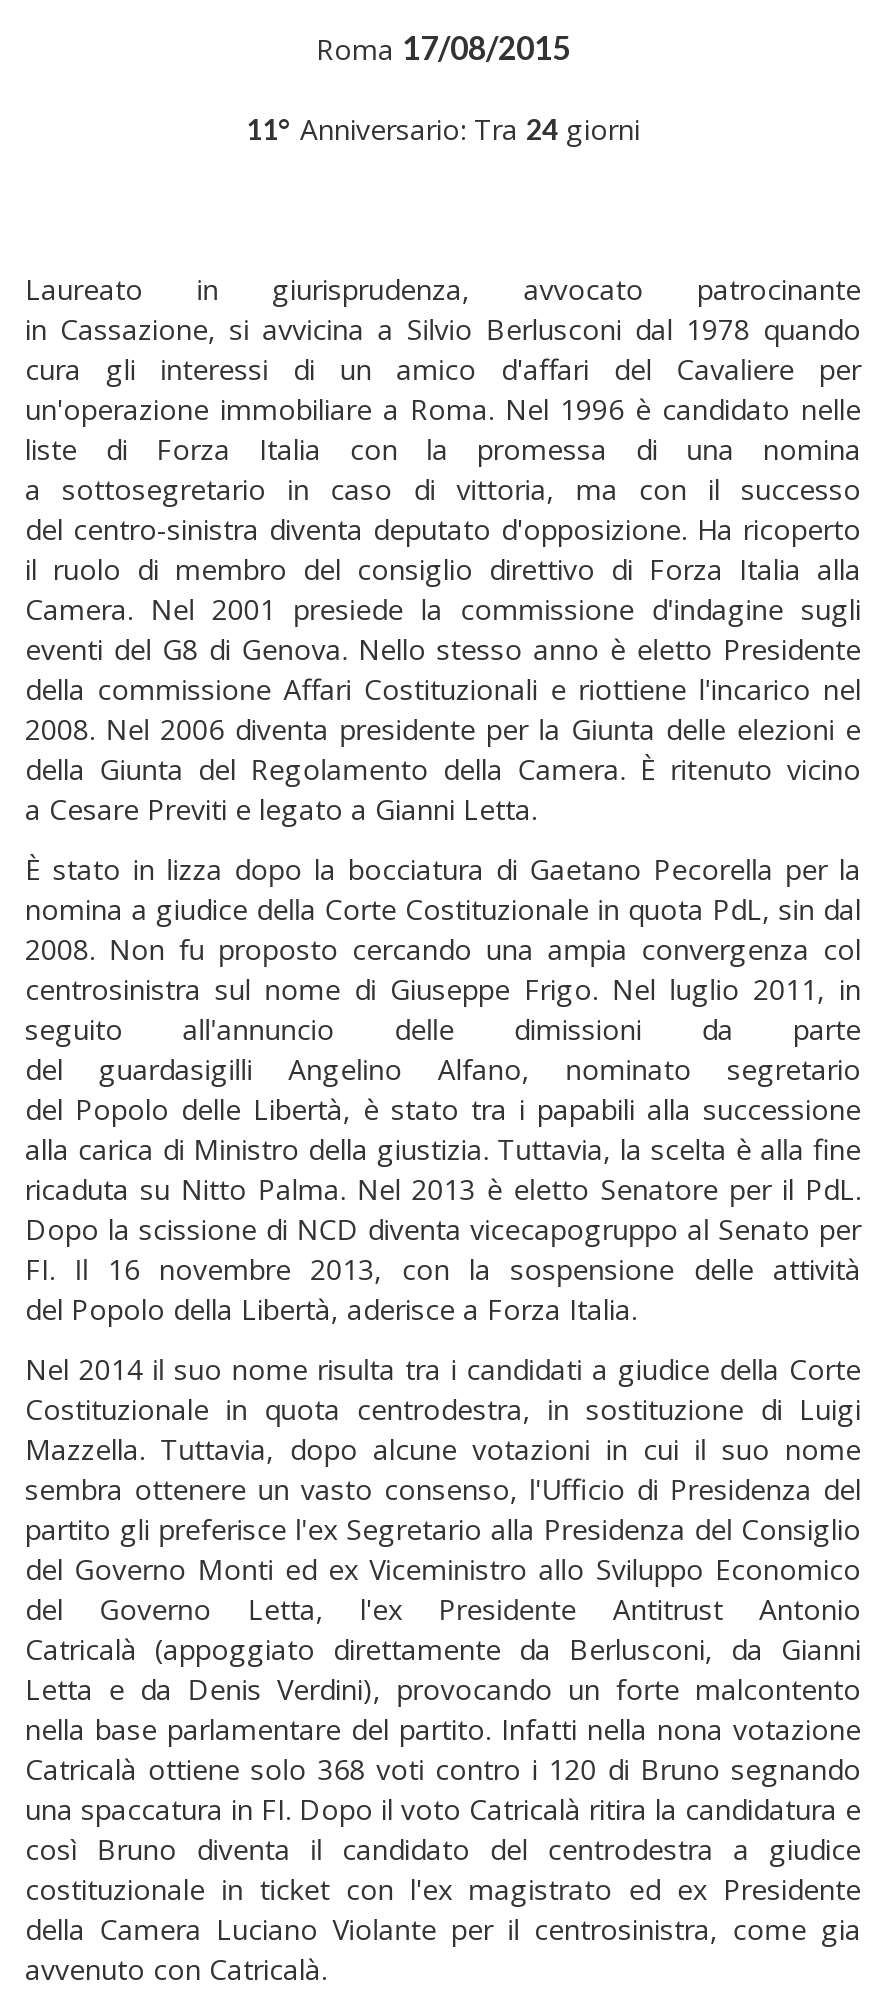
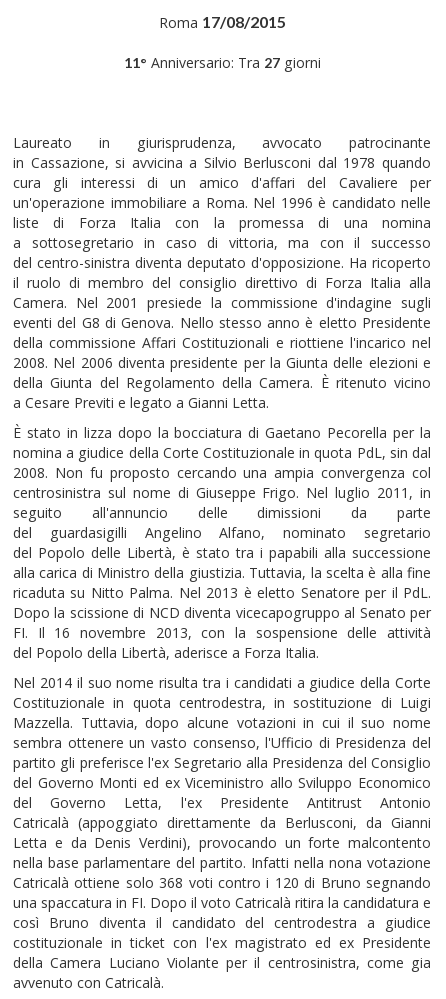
[246,110,640,148] 11° Anniversario: Tra 24 giorni -> [123,53,320,72] 11° Anniversario: Tra 27 giorni

